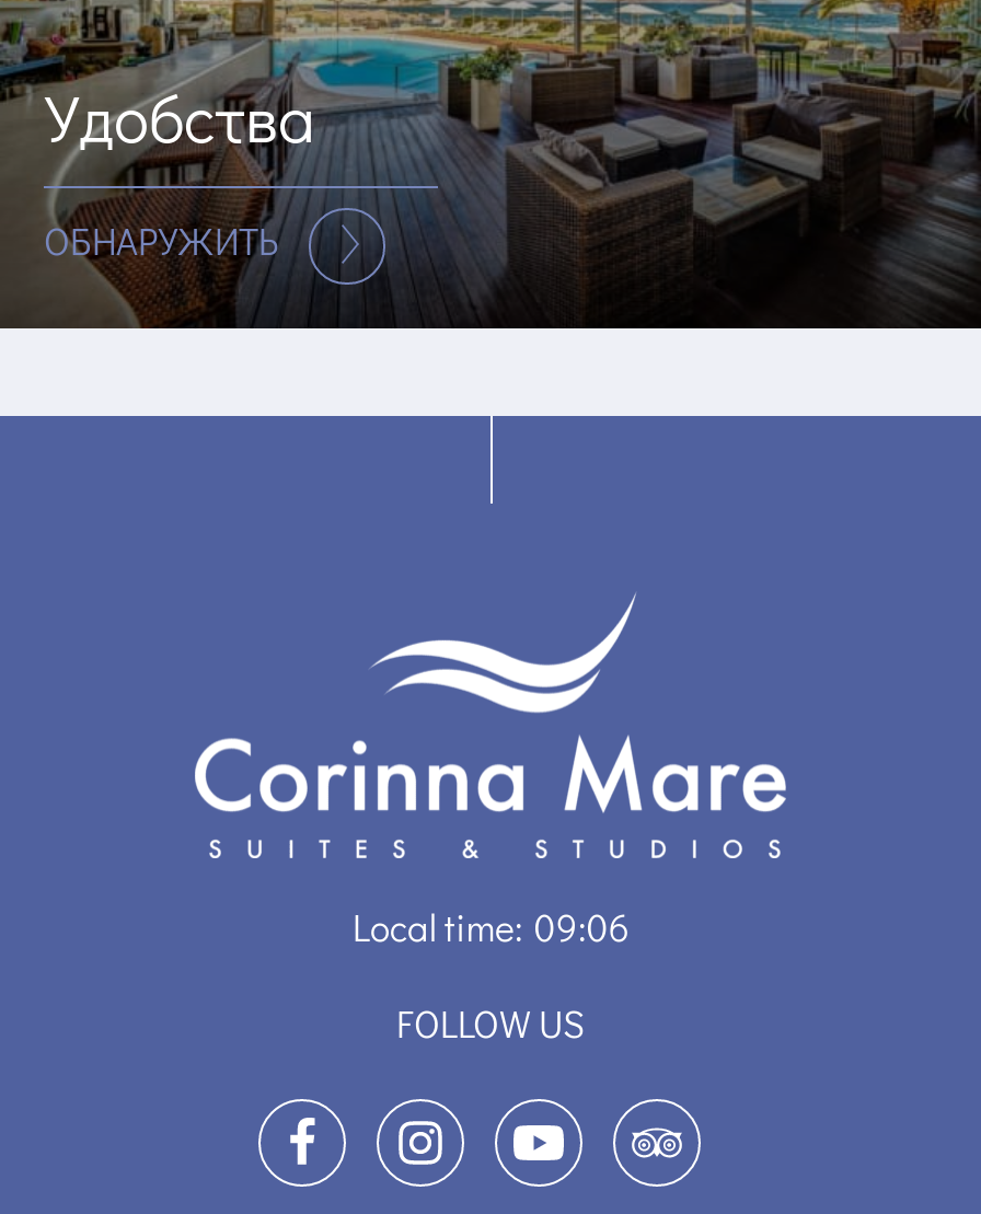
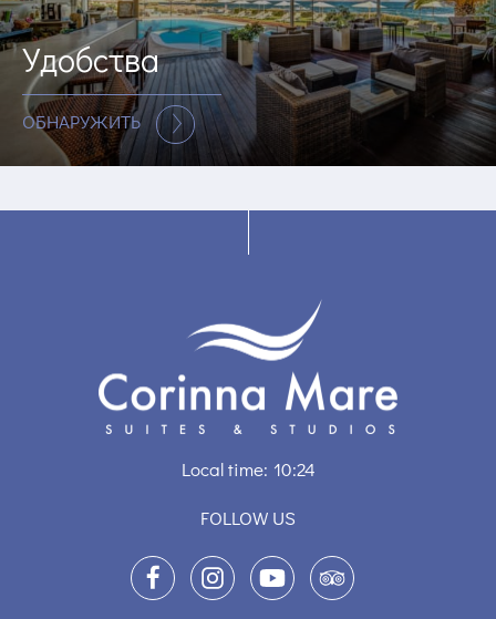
[353,903,628,953] Local time: 09:06 -> [181,457,315,482] Local time: 10:24

